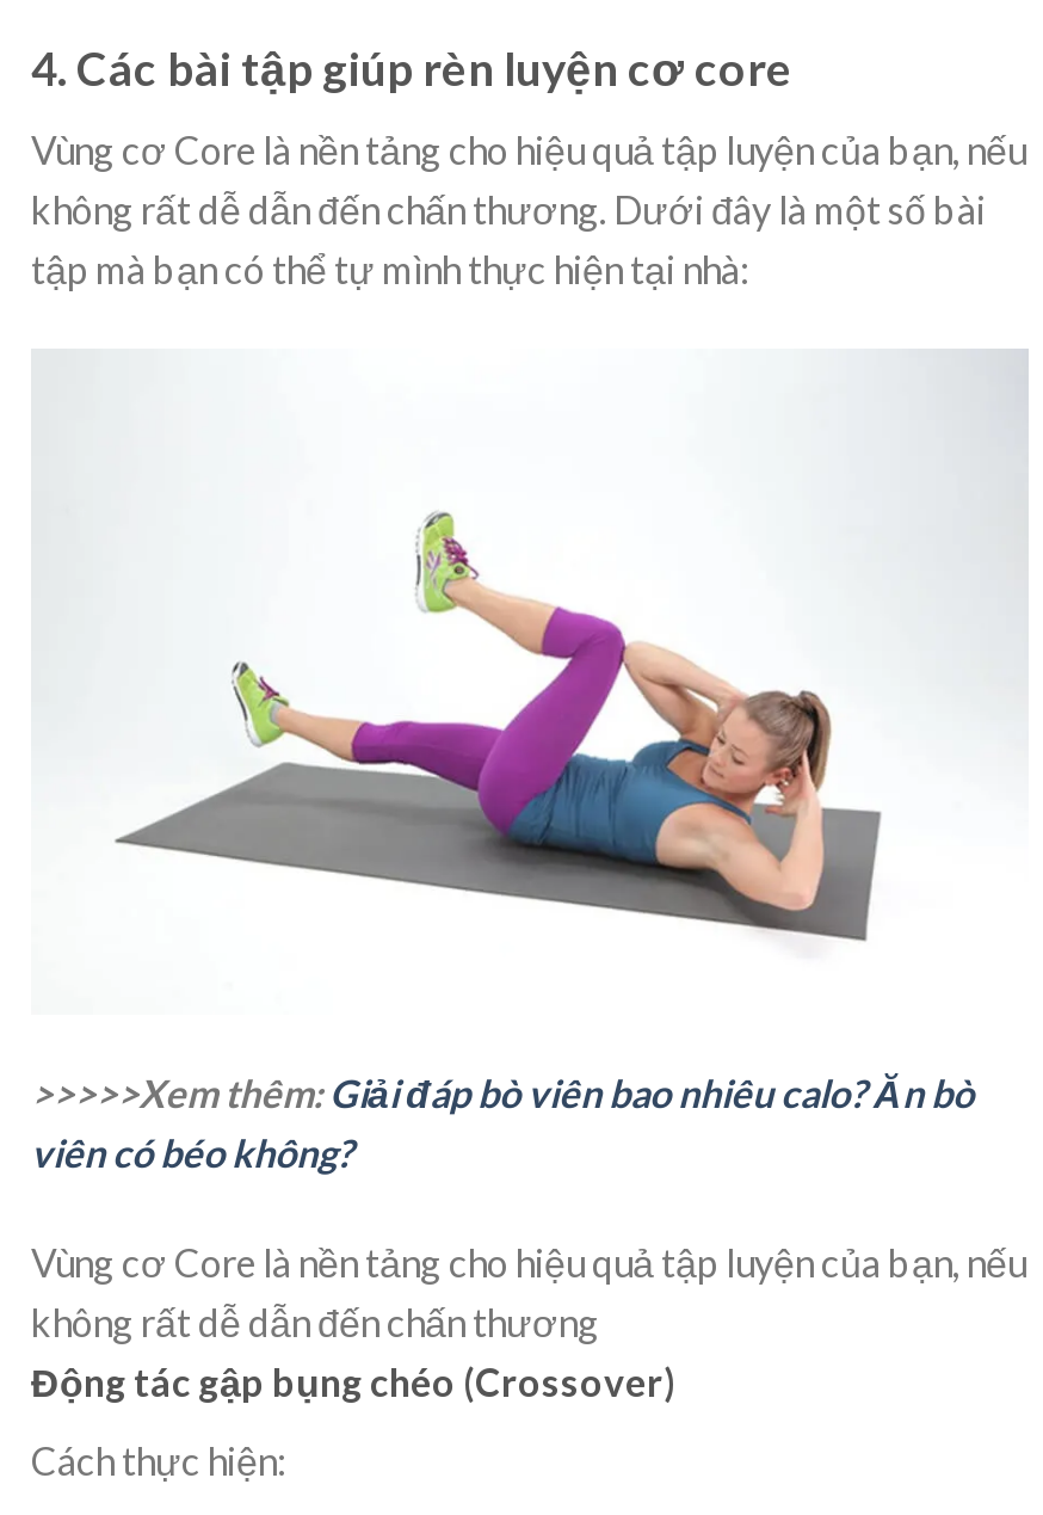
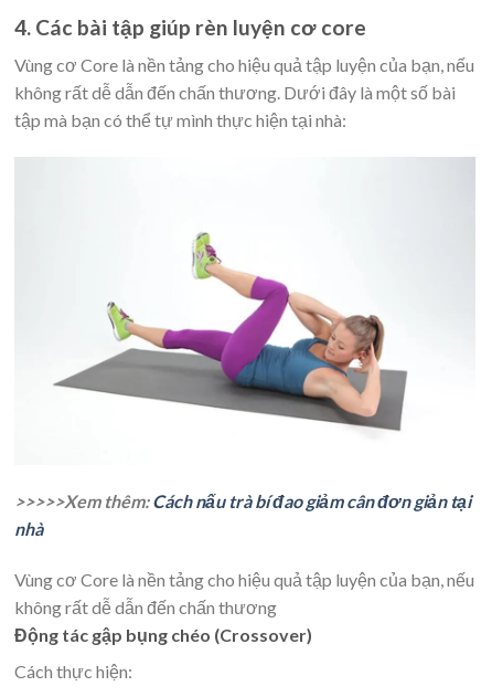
[31,1071,974,1176] >>>>>Xem thêm: Giải đáp bò viên bao nhiêu calo? Ăn bò | viên có béo không? -> [14,491,471,540] >>>>>Xem thêm: Cách nấu trà bí đao giảm cân đơn giản tại | nhà

